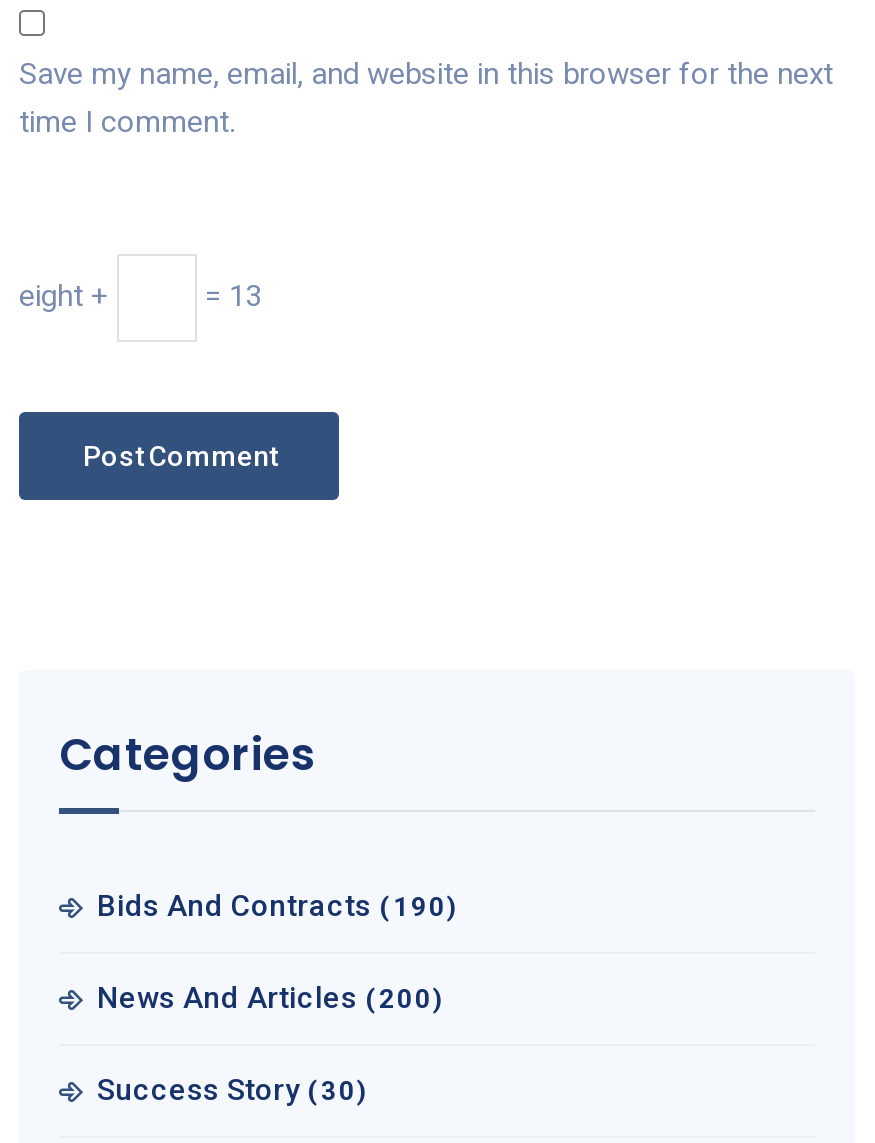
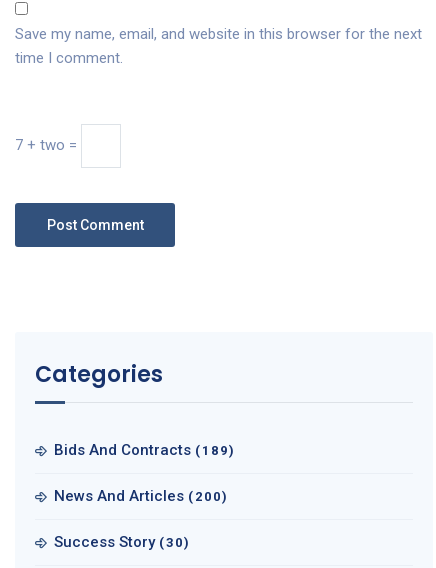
[19,277,261,313] eight + | = 13 -> [15,136,81,154] 7 + two =
[97,887,461,923] Bids And Contracts (190) -> [54,441,236,459] Bids And Contracts (189)

